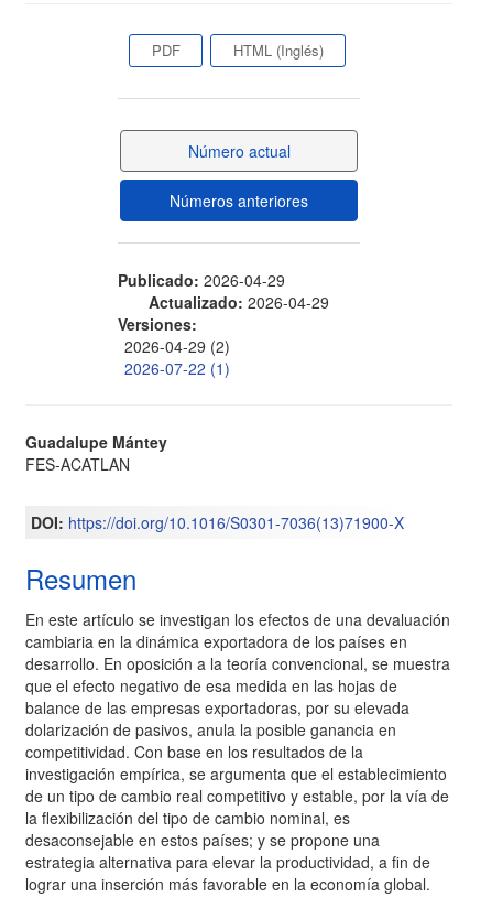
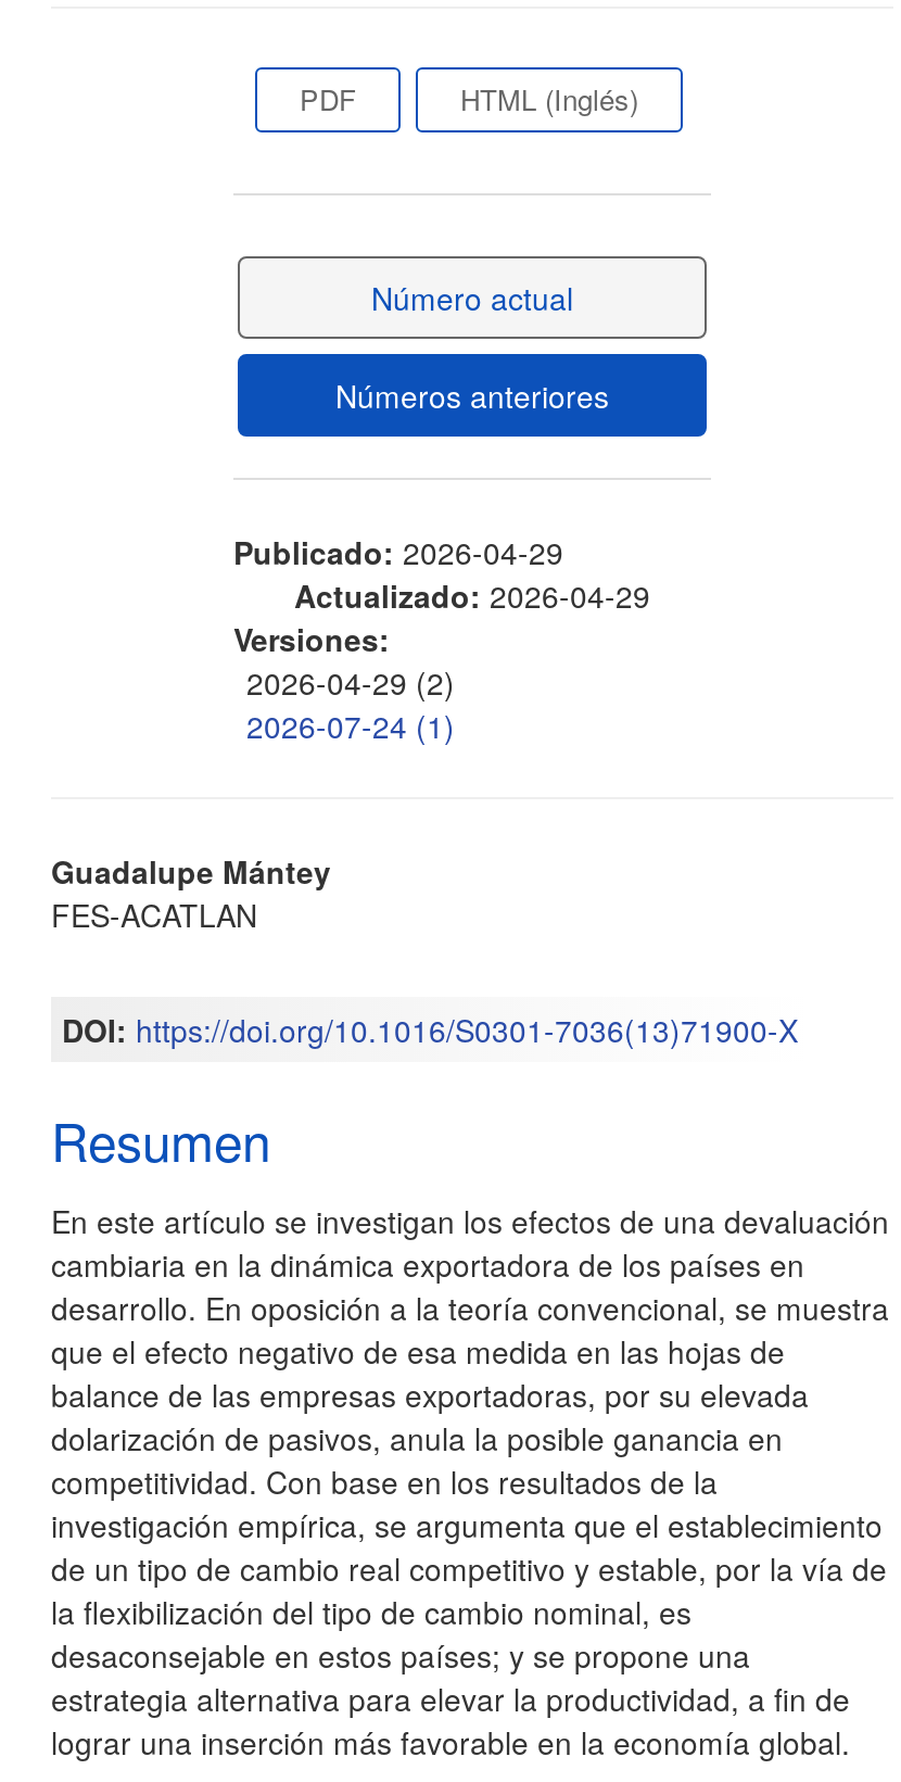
[124,357,230,379] 2026-07-22 (1) -> [246,703,455,747] 2026-07-24 (1)

